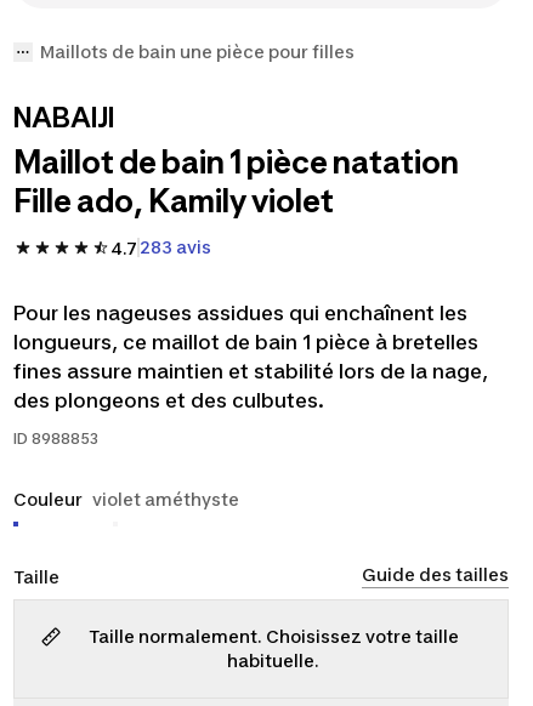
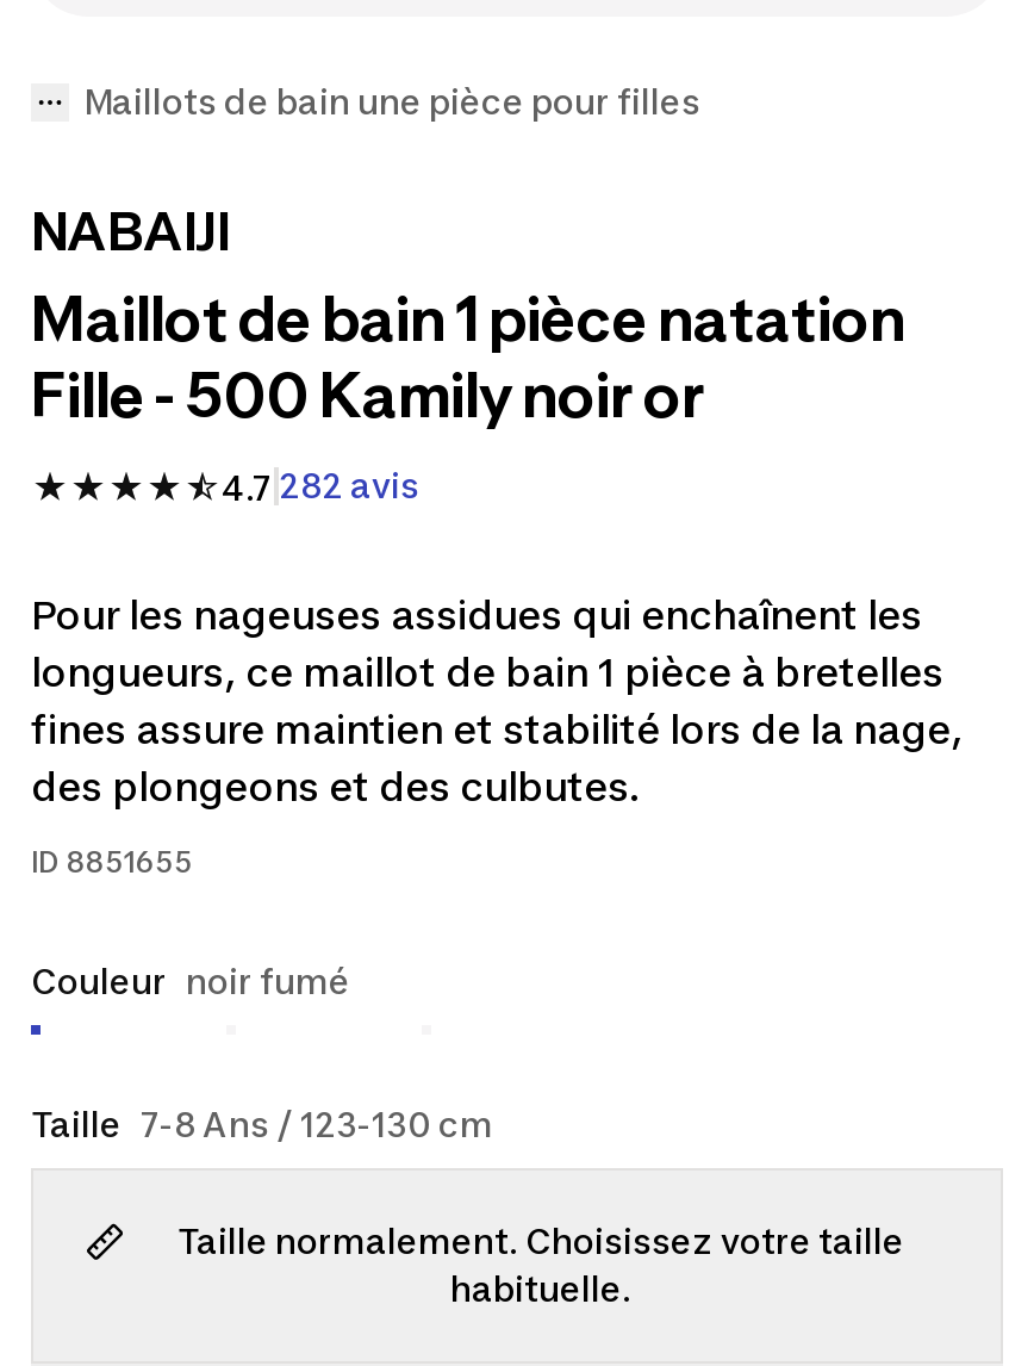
[13,182,334,220] Fille ado, Kamily violet -> [31,358,705,431] Fille - 500 Kamily noir or
[110,237,211,258] 4.7 283 avis -> [222,465,419,507] 4.7 282 avis
[13,429,98,448] ID 8988853 -> [31,844,193,880] ID 8851655
[13,489,239,509] Couleur violet améthyste -> [31,961,350,1001] Couleur noir fumé
[13,563,509,587] Taille | Guide des tailles -> [31,1104,493,1144] Taille 7-8 Ans / 123-130 cm

